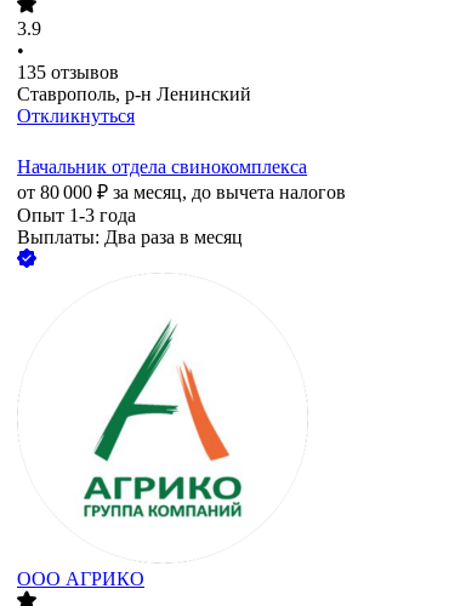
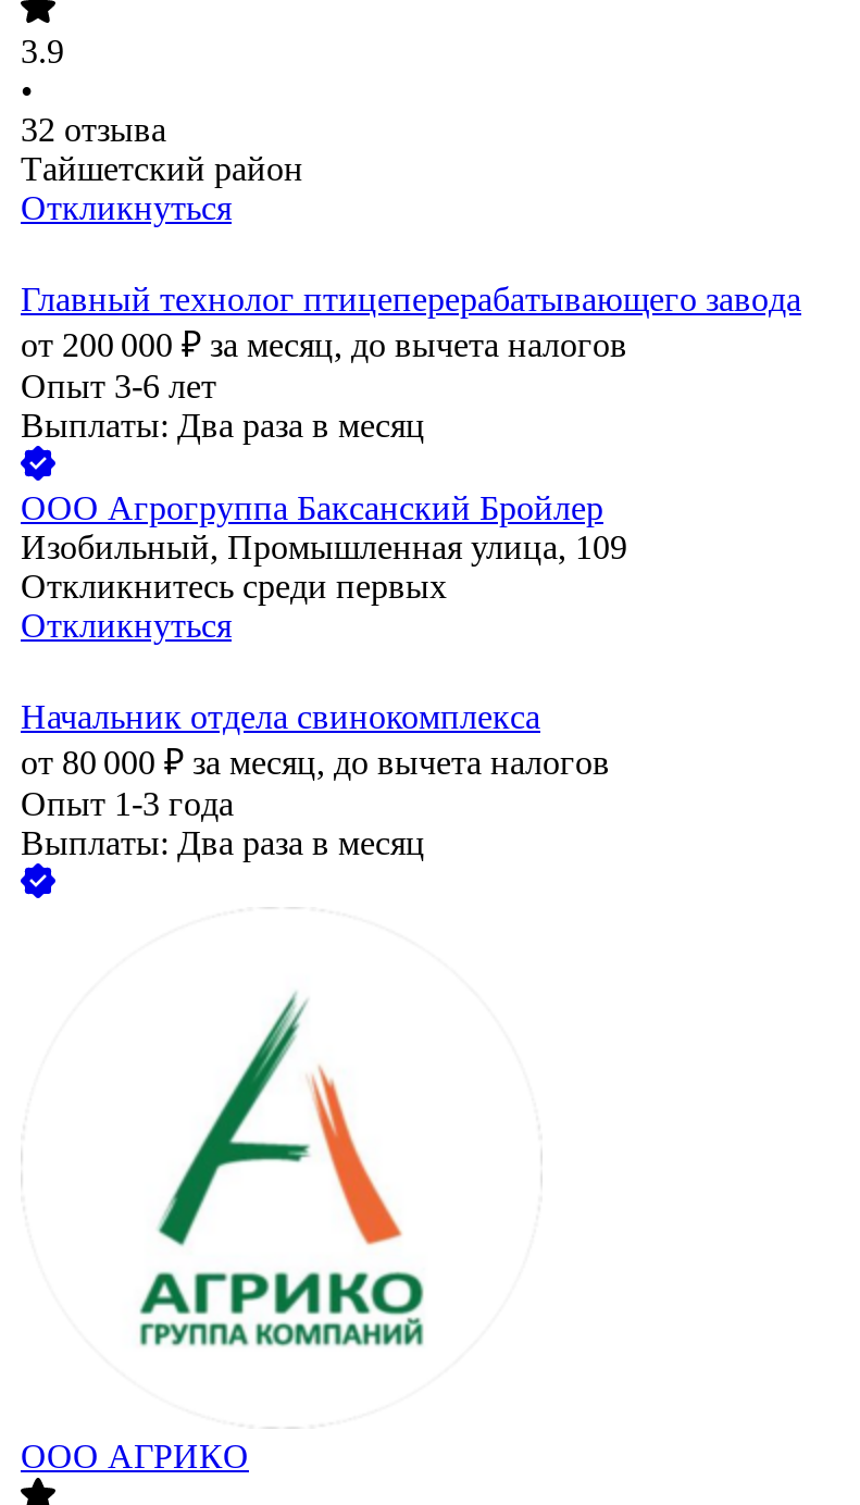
[17,62,251,105] 135 отзывов | Ставрополь, р-н Ленинский -> [21,112,801,605] 32 отзыва | Тайшетский район | Откликнуться | Главный технолог птицеперерабатывающего завода | от 200 000 ₽ за месяц, до вычета налогов | Опыт 3-6 лет | Выплаты: Два раза в месяц | ООО Агрогруппа Баксанский Бройлер | Изобильный, Промышленная улица, 109 | Откликнитесь среди первых

